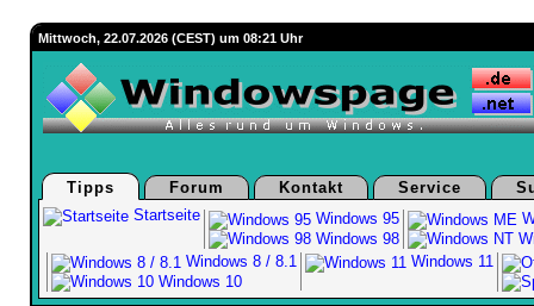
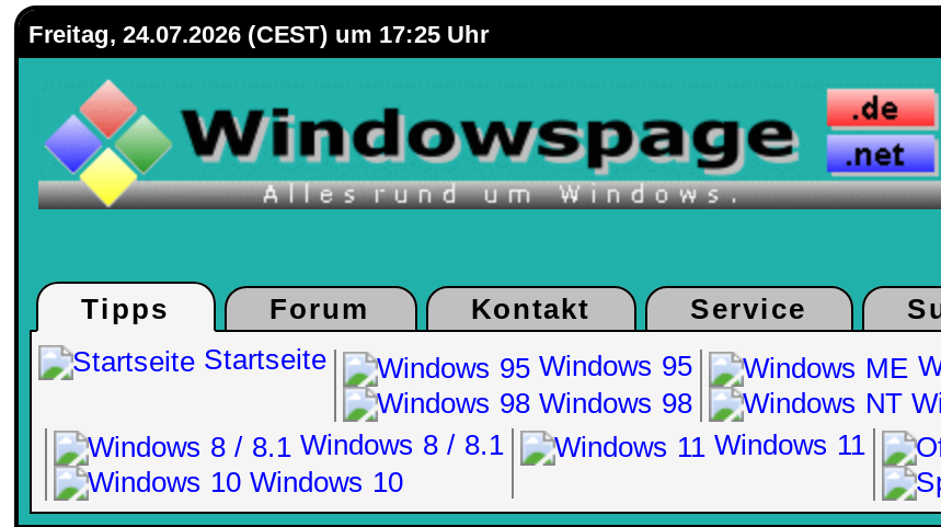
[38,31,302,45] Mittwoch, 22.07.2026 (CEST) um 08:21 Uhr -> [28,21,489,47] Freitag, 24.07.2026 (CEST) um 17:25 Uhr

